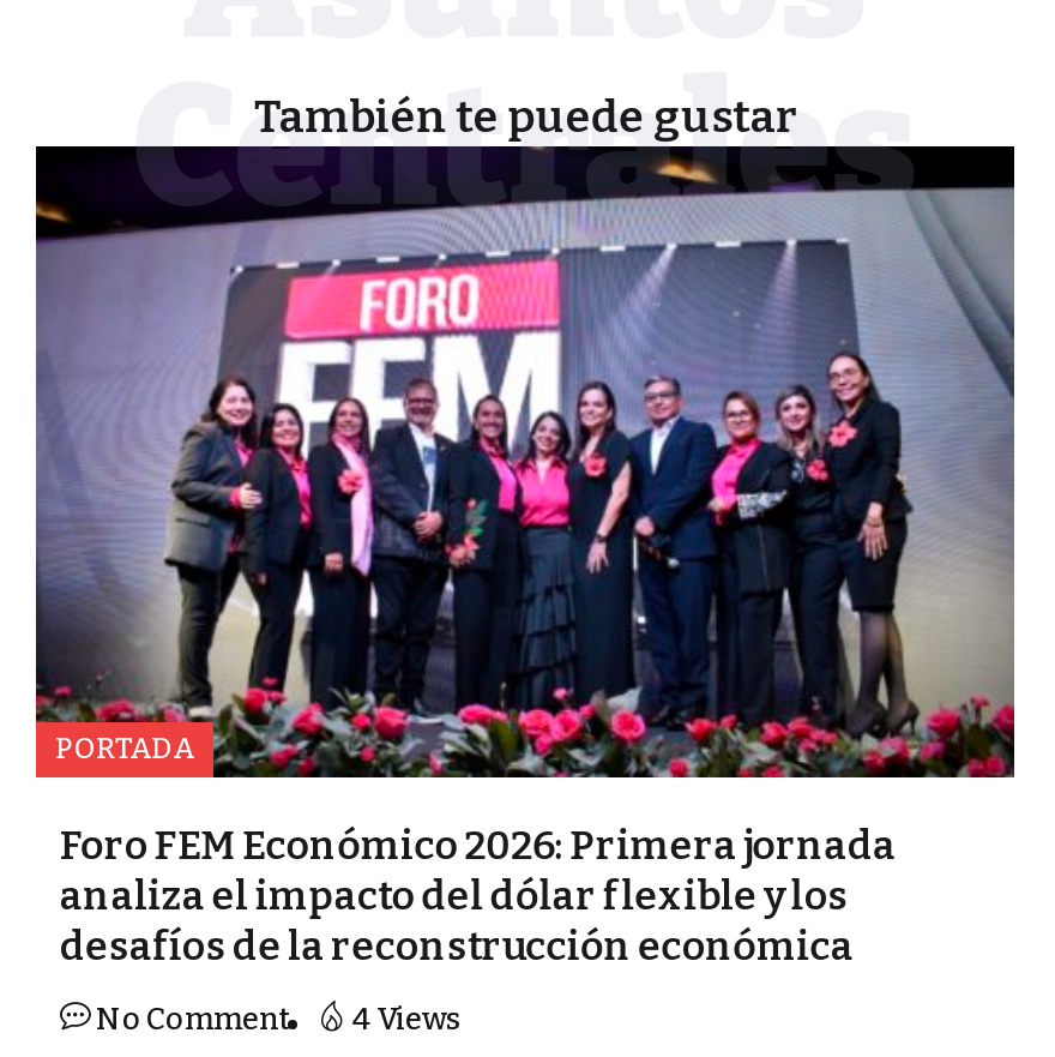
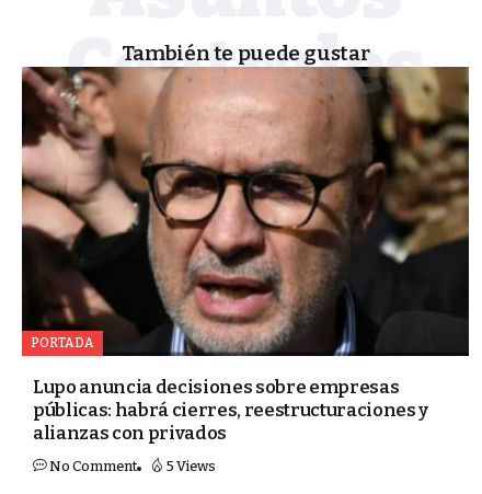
[34,144,1017,970] [image] | Foro FEM Económico 2026: Primera jornada | analiza el impacto del dólar flexible y los | desafíos de la reconstrucción económica -> [21,66,470,444] [image] | Lupo anuncia decisiones sobre empresas | públicas: habrá cierres, reestructuraciones y | alianzas con privados
[96,1001,463,1037] No Comment 4 Views -> [49,458,216,475] No Comment 5 Views

